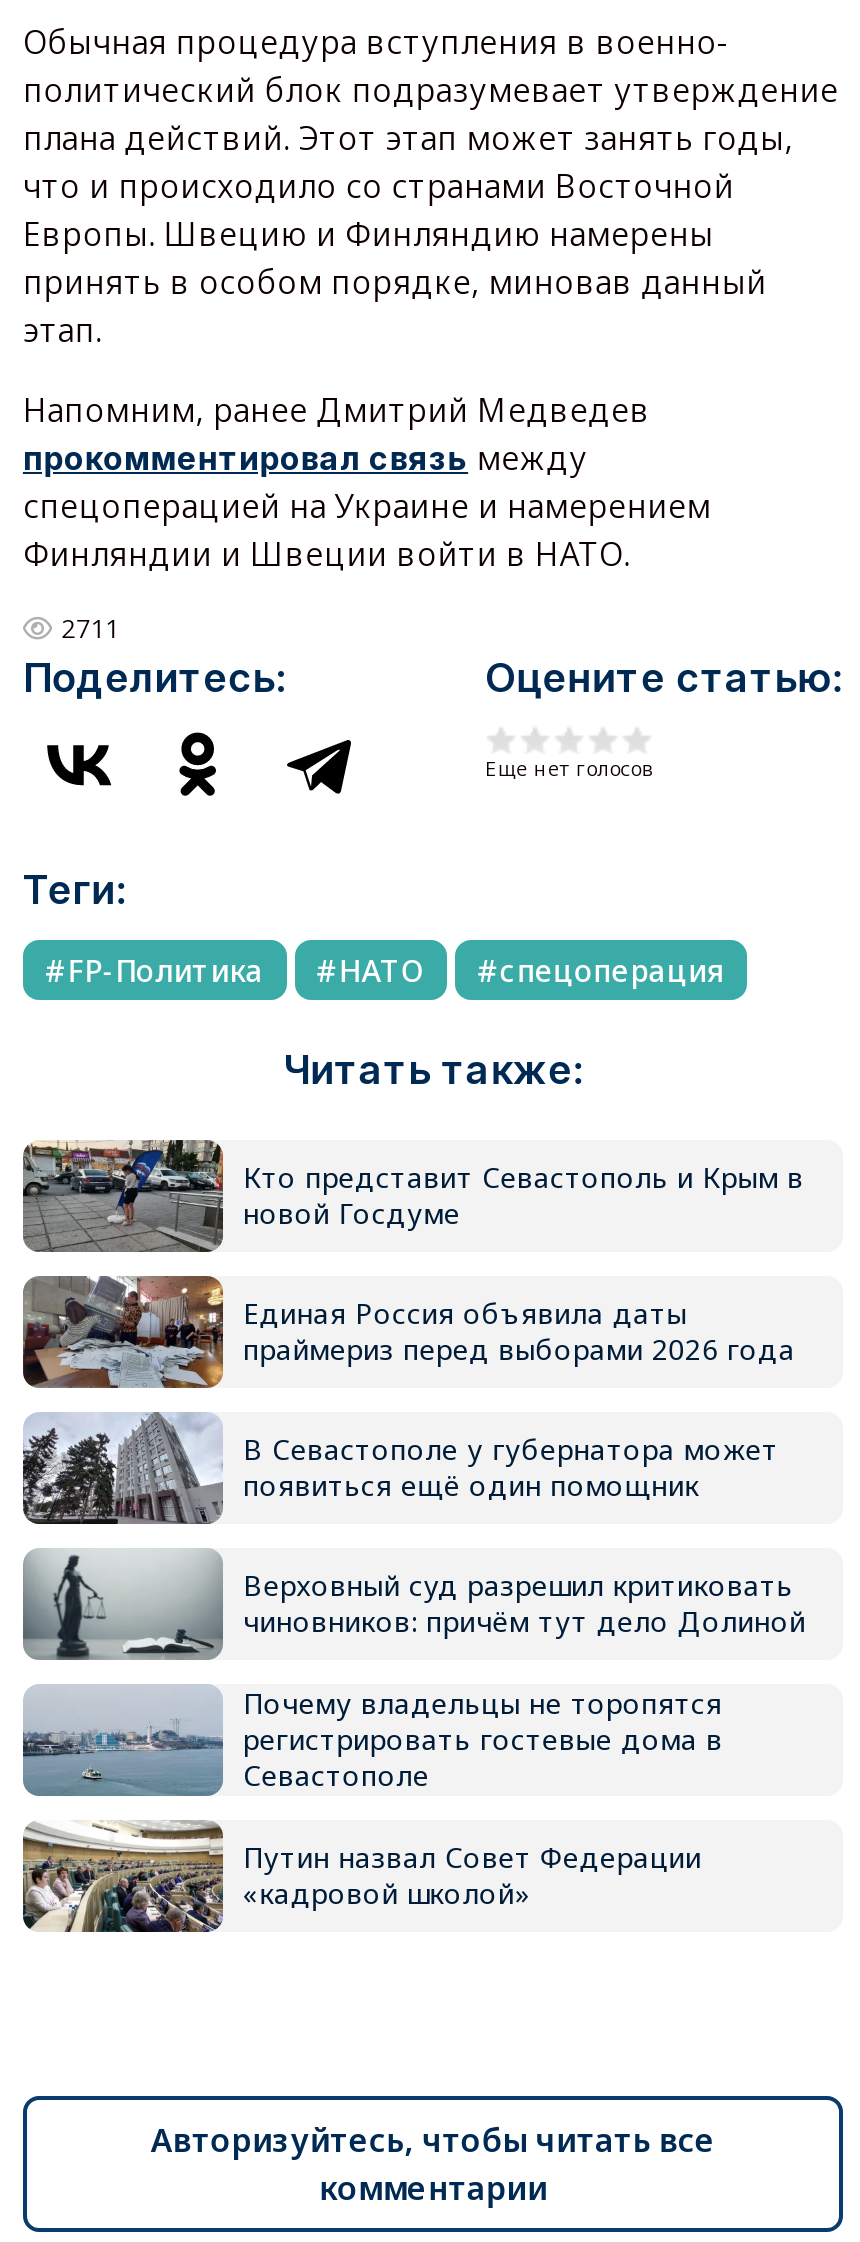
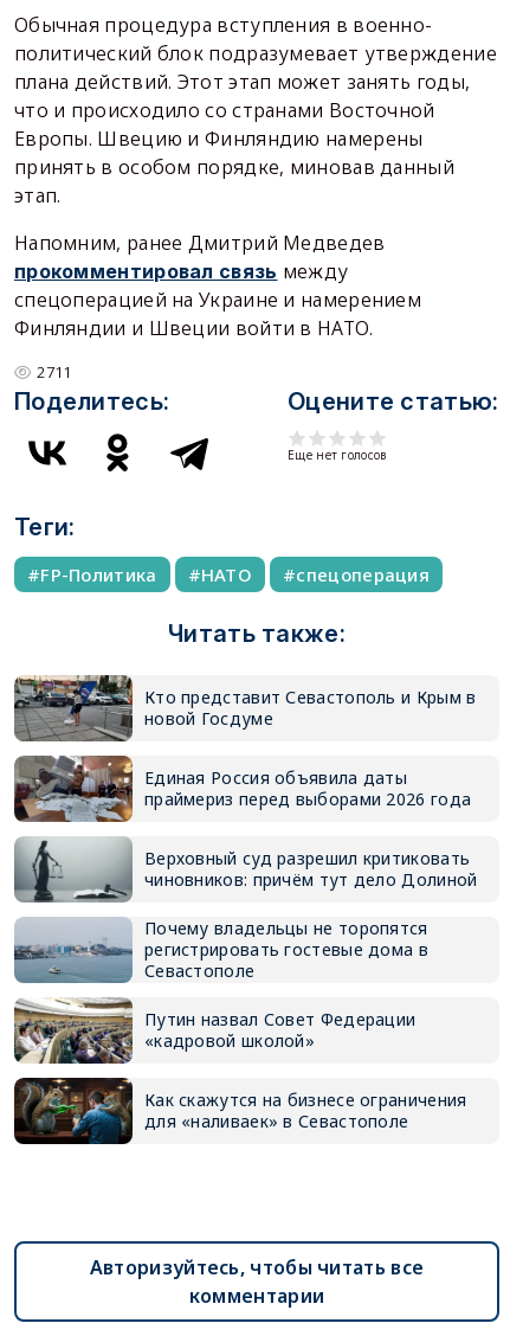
[23,1412,779,1526] [image] | В Севастополе у губернатора может | появиться ещё один помощник -> none
moved [21,1548,806,1912] -> [13,836,477,1052]: [image] | Верховный суд разрешил критиковать | чиновников: причём тут дело Долиной | Почему владельцы не торопятся | регистрировать гостевые дома в | Севастополе | Путин назвал Совет Федерации | «кадровой школой»
none -> [13,1077,467,1145] [image] | Как скажутся на бизнесе ограничения | для «наливаек» в Севастополе

